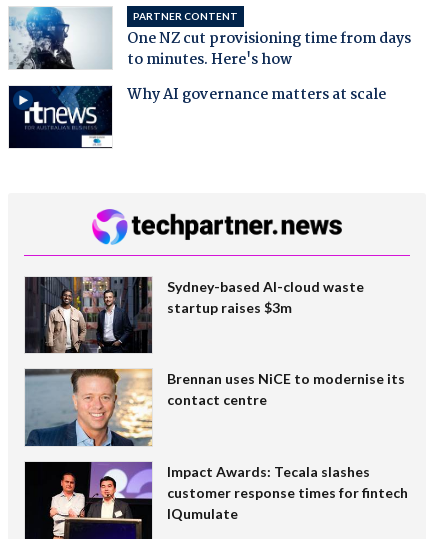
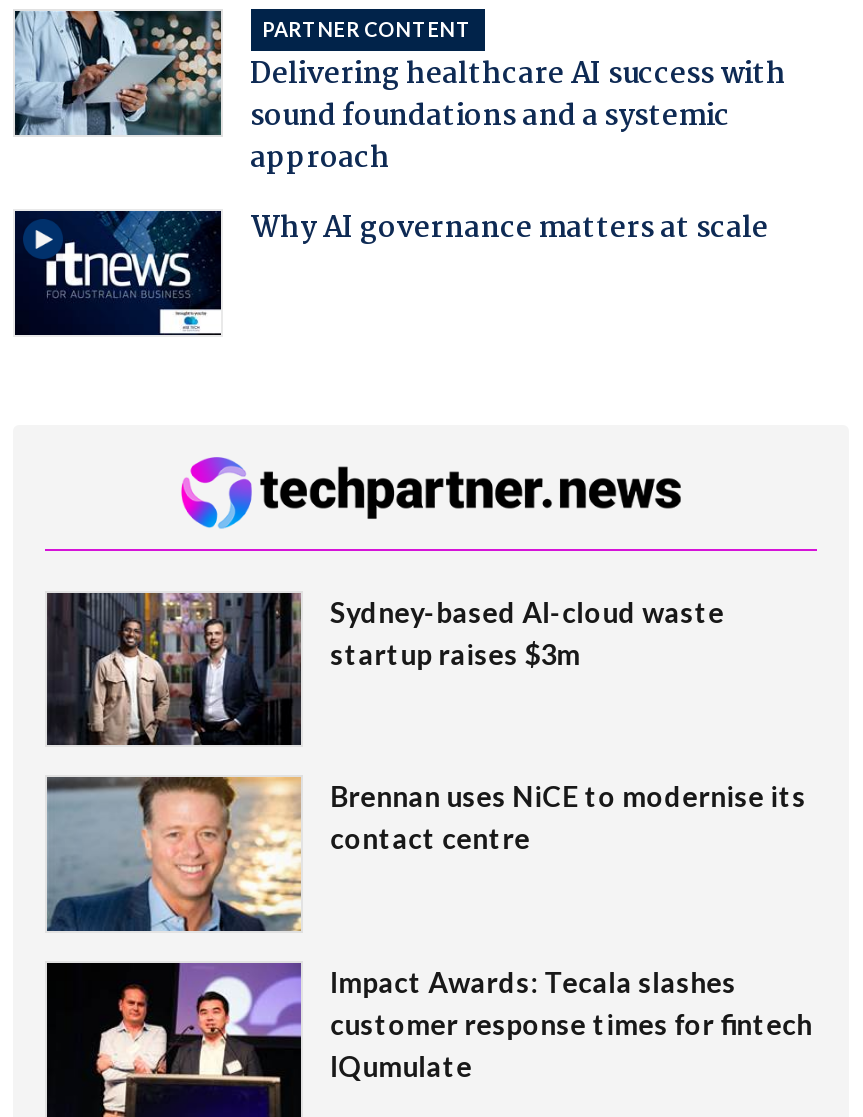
[9,6,410,72] [image] | One NZ cut provisioning time from days | to minutes. Here's how -> [15,9,786,183] [image] | Delivering healthcare AI success with | sound foundations and a systemic | approach

